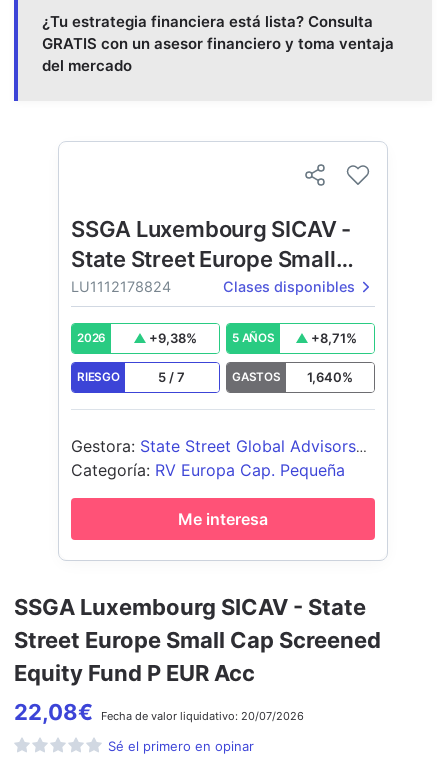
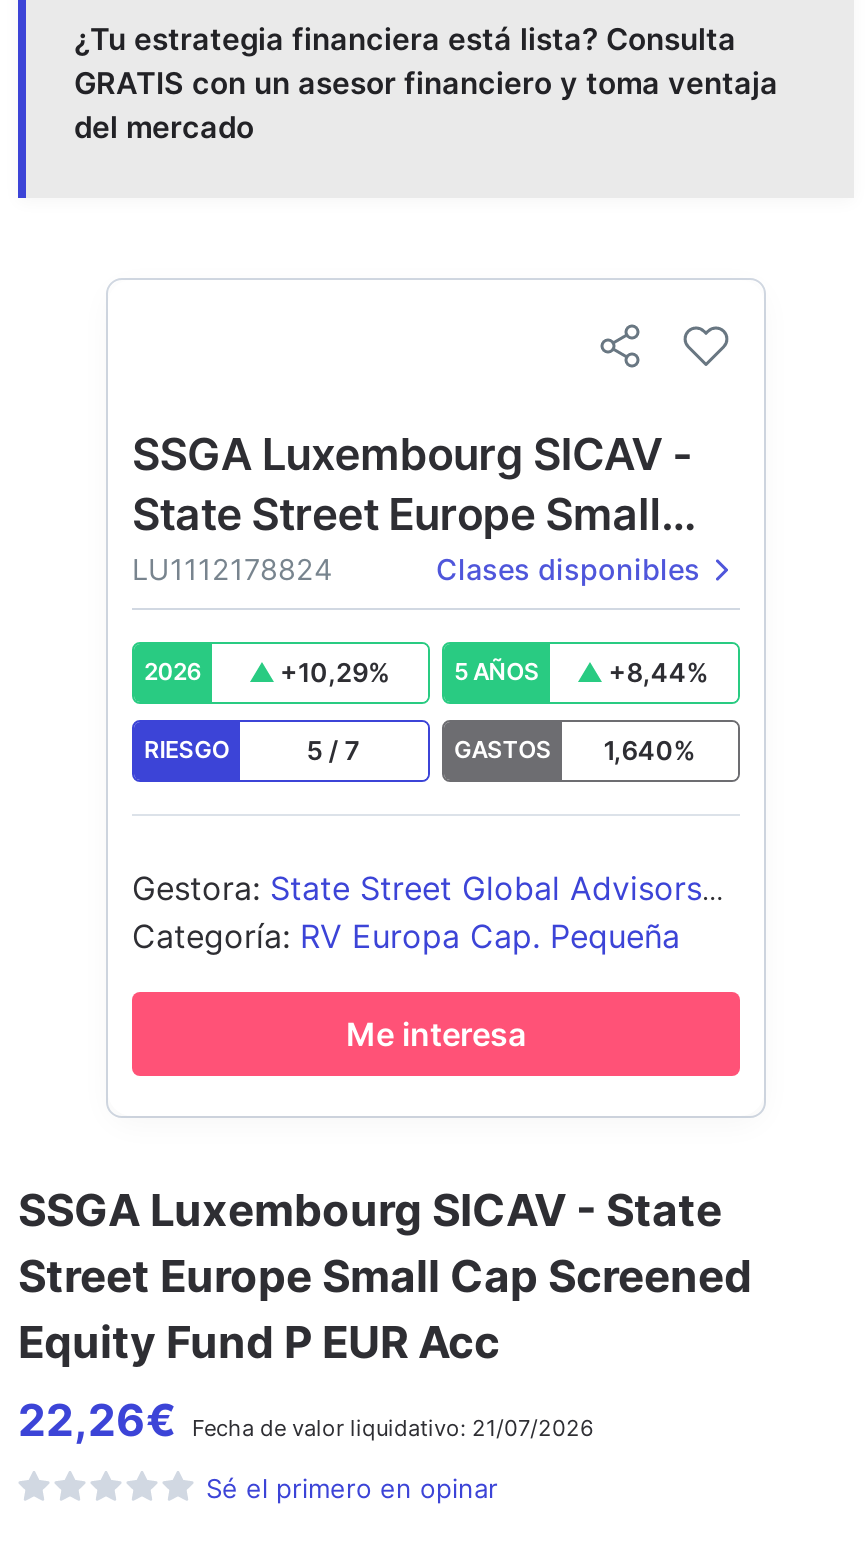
[148,330,196,346] +9,38% -> [280,656,390,688] +10,29%
[311,330,357,346] +8,71% -> [609,656,709,688] +8,44%
[14,699,304,725] 22,08€ Fecha devalor liquidativo: 20/07/2026 -> [18,1394,594,1446] 22,26€ Fecha devalor liquidativo: 21/07/2026

